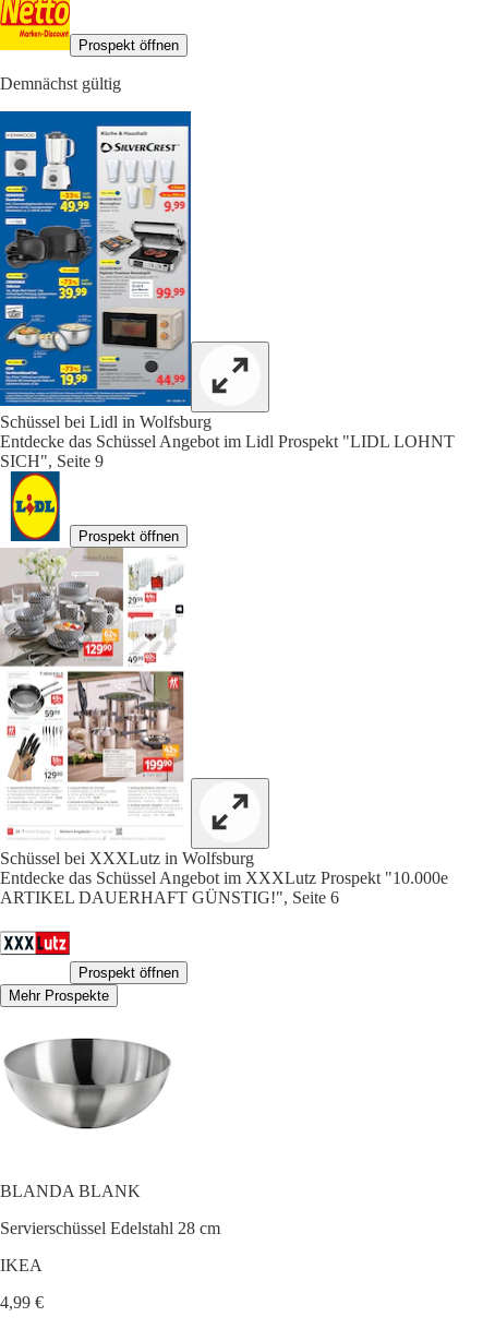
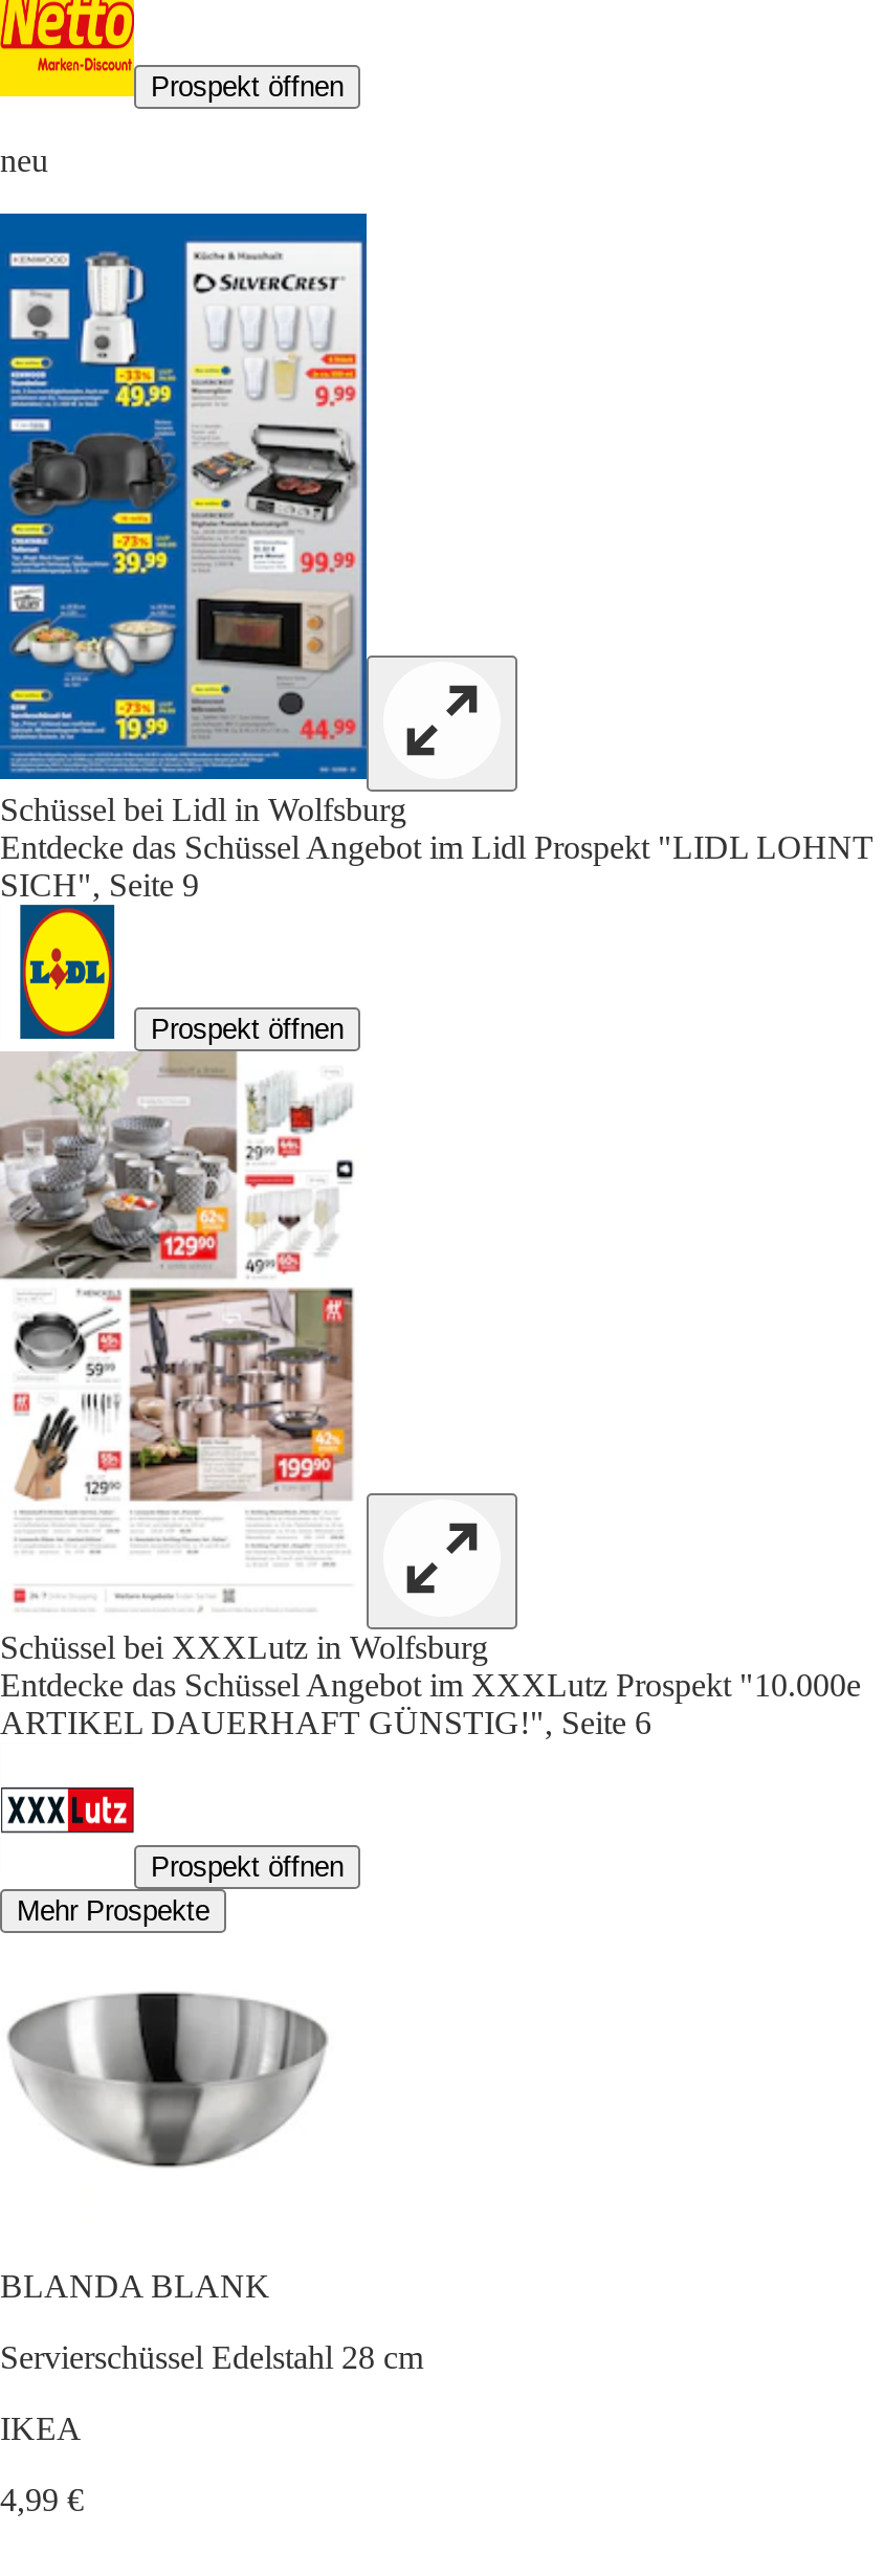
[0,74,121,92] Demnächst gültig -> [0,141,48,177] neu

